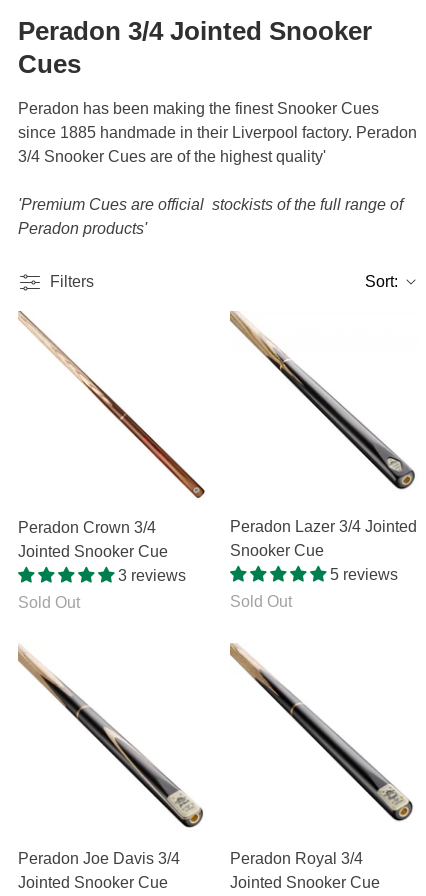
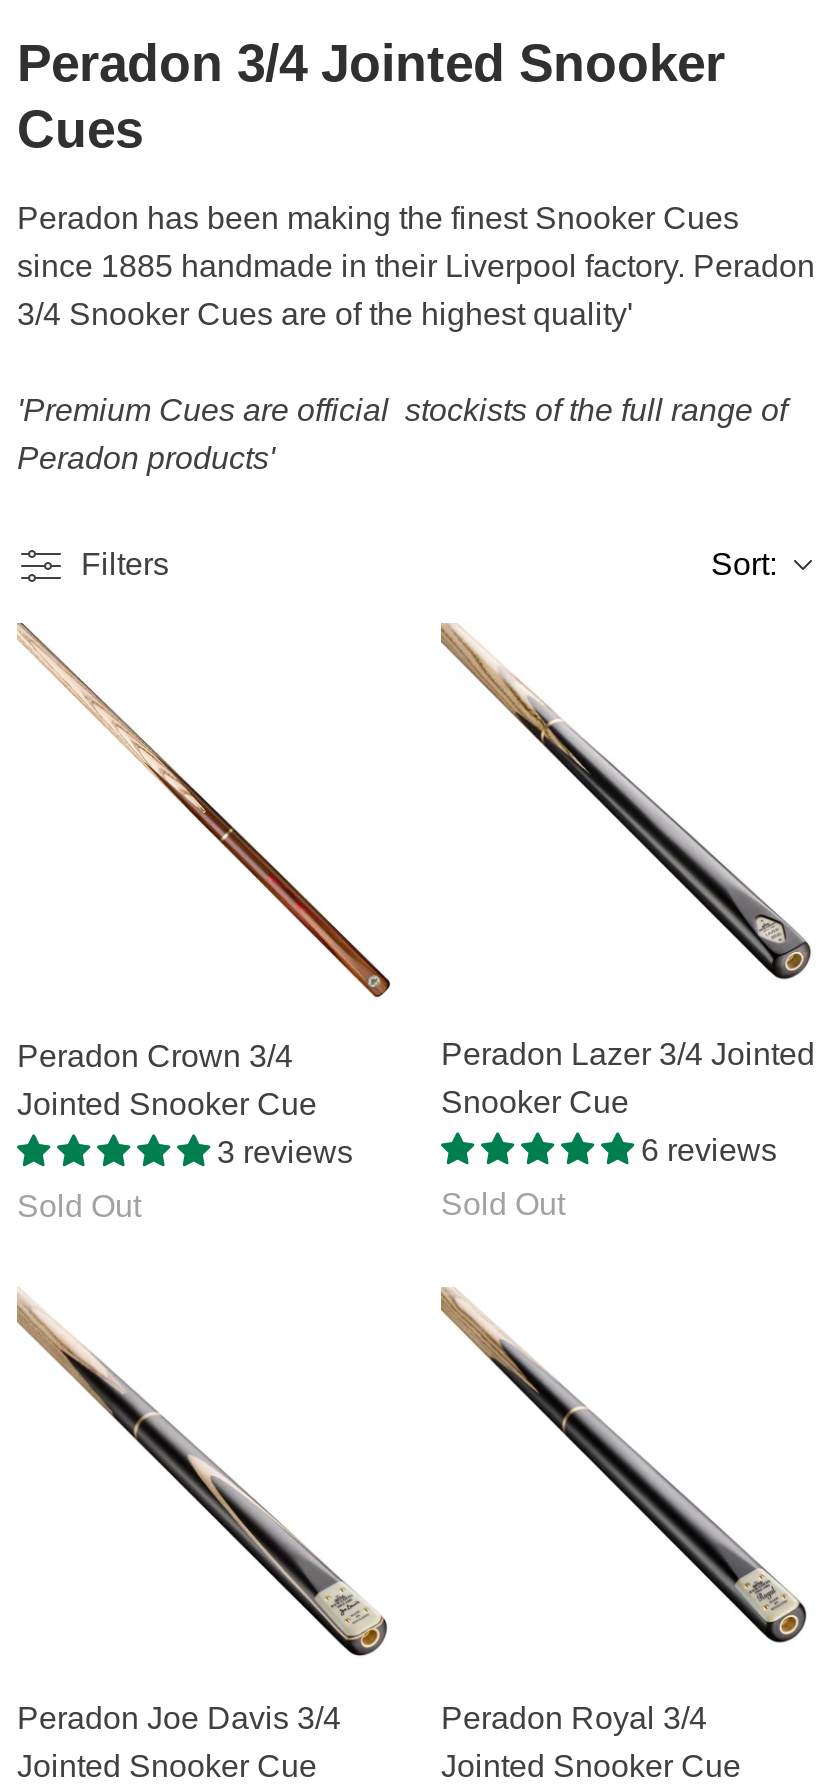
[330,566,398,583] 5 reviews -> [641,1133,777,1167] 6 reviews

